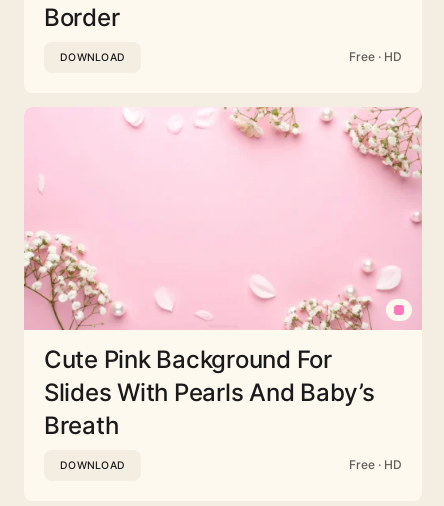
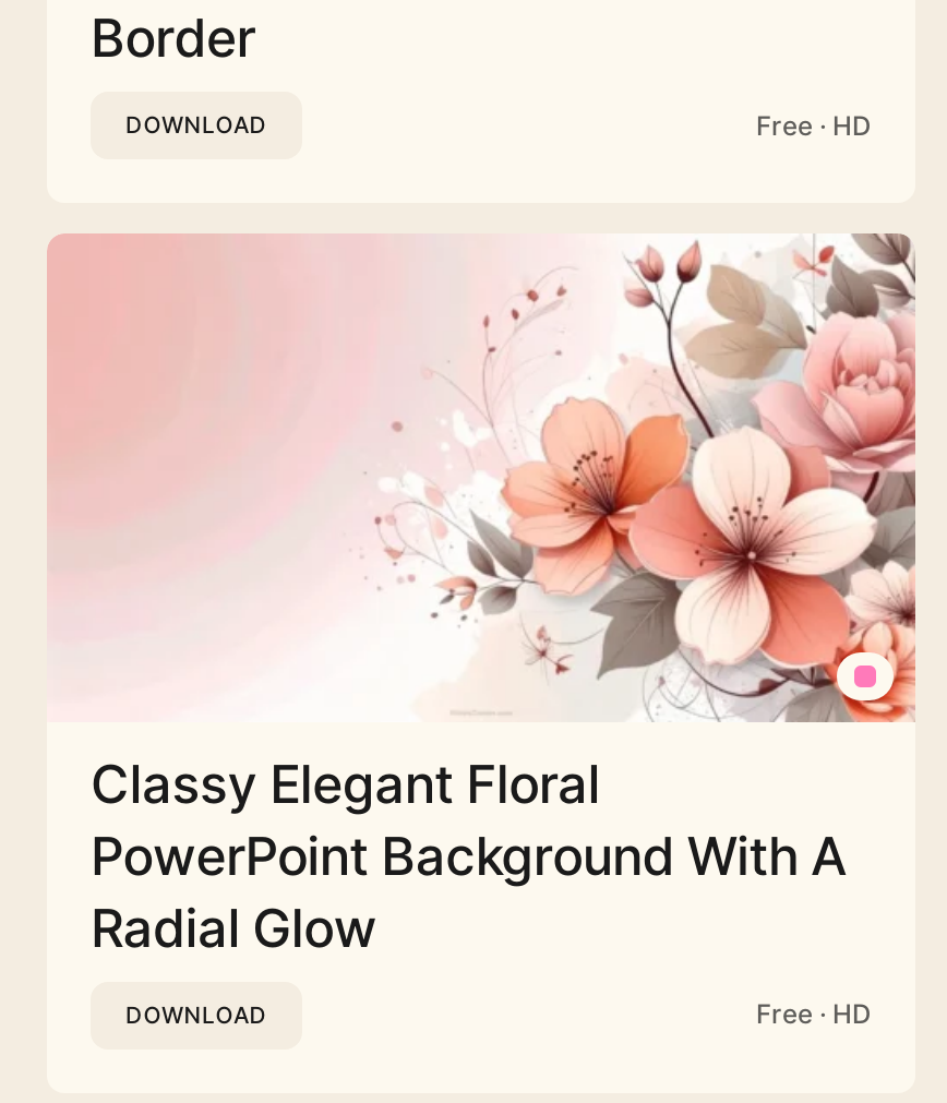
[23,106,422,440] [image] | Cute Pink Background For | Slides With Pearls And Baby’s | Breath -> [47,233,918,959] [image] | Classy Elegant Floral | PowerPoint Background With A | Radial Glow

